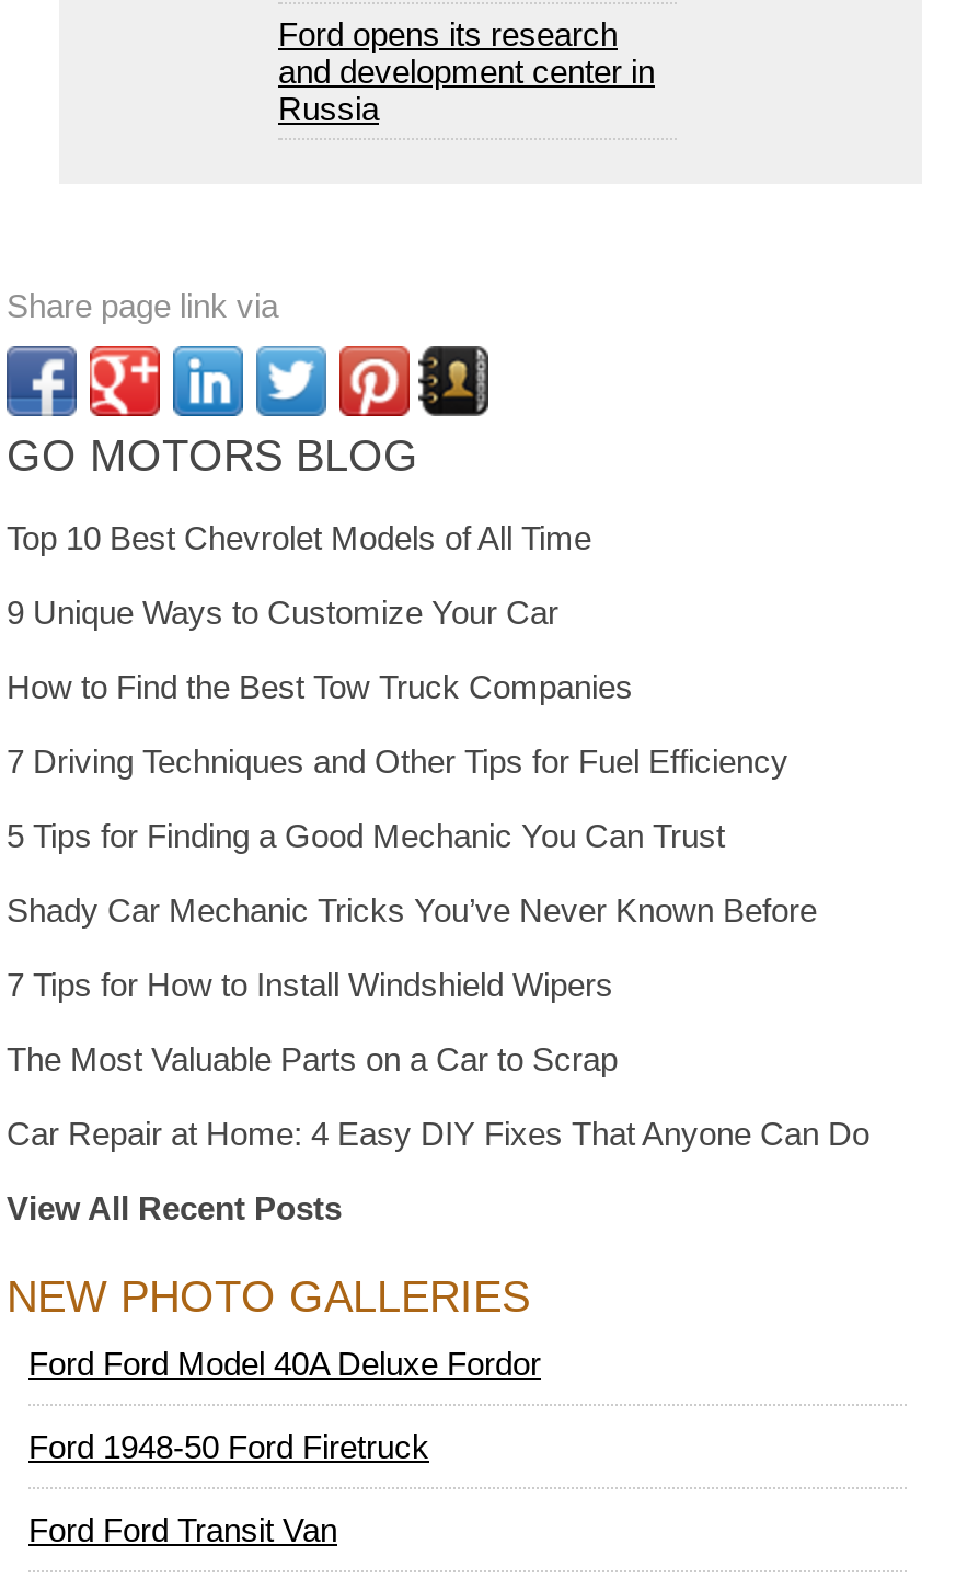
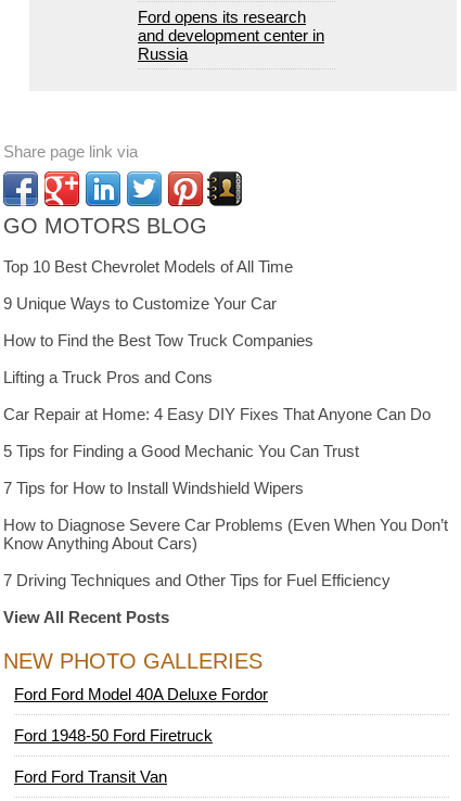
moved [7,742,788,780] -> [3,571,390,589]: 7 Driving Techniques and Other Tips for Fuel Efficiency
moved [7,817,725,1003] -> [3,442,359,497]: 5 Tips for Finding a Good Mechanic You Can Trust | 7 Tips for How to Install Windshield Wipers
[7,891,817,1077] Shady Car Mechanic Tricks You’ve Never Known Before | The Most Valuable Parts on a Car to Scrap -> [3,368,213,386] Lifting a Truck Pros and Cons
moved [7,1115,869,1152] -> [3,405,431,423]: Car Repair at Home: 4 Easy DIY Fixes That Anyone Can Do
none -> [3,516,448,552] How to Diagnose Severe Car Problems (Even When You Don’t | Know Anything About Cars)

